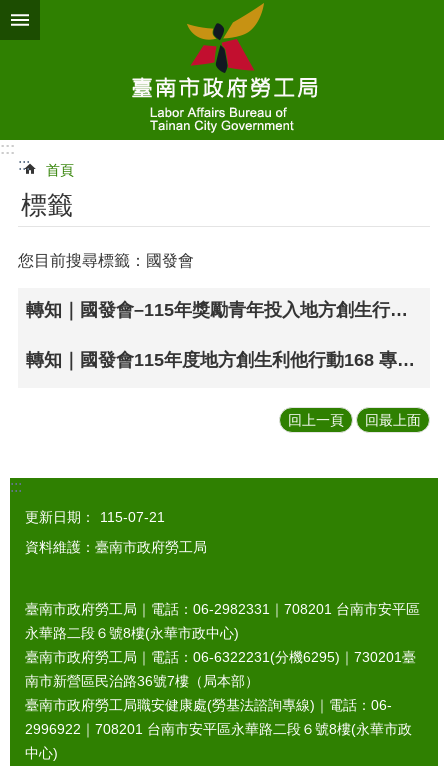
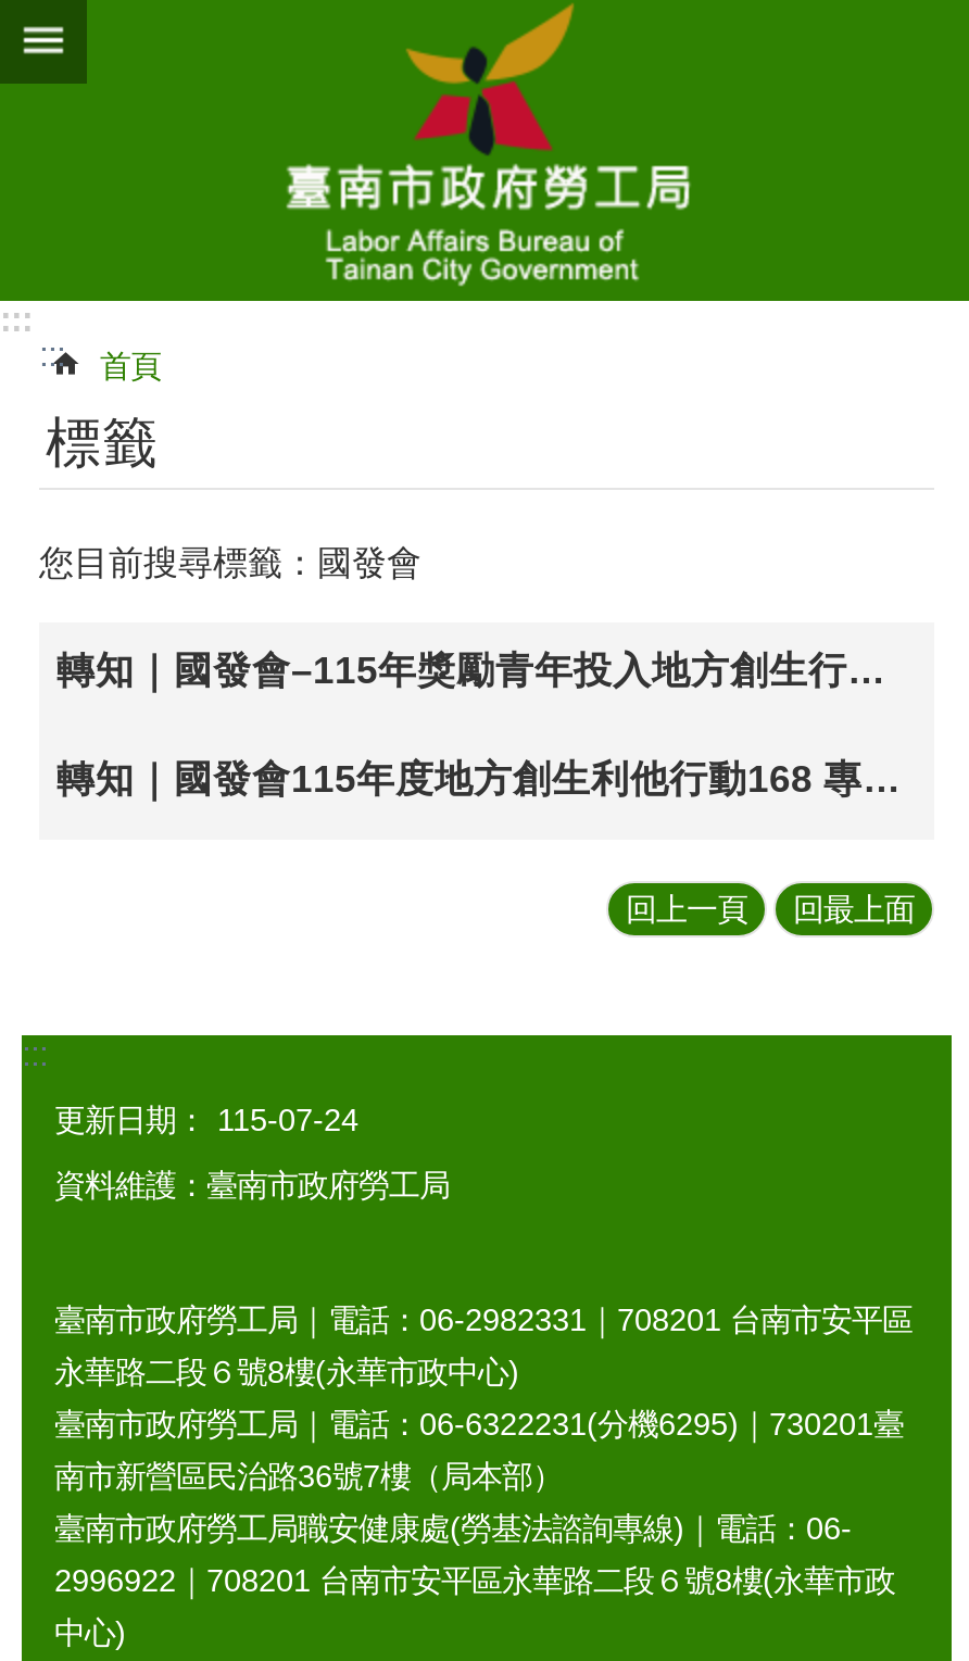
[25,509,165,525] 更新日期： 115-07-21 -> [54,1103,358,1137] 更新日期： 115-07-24

